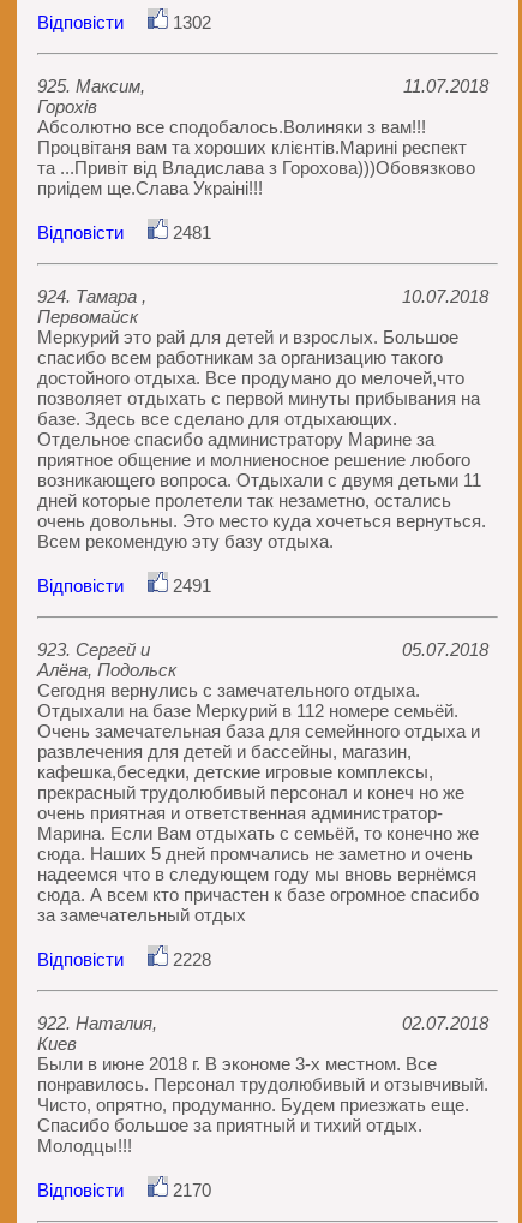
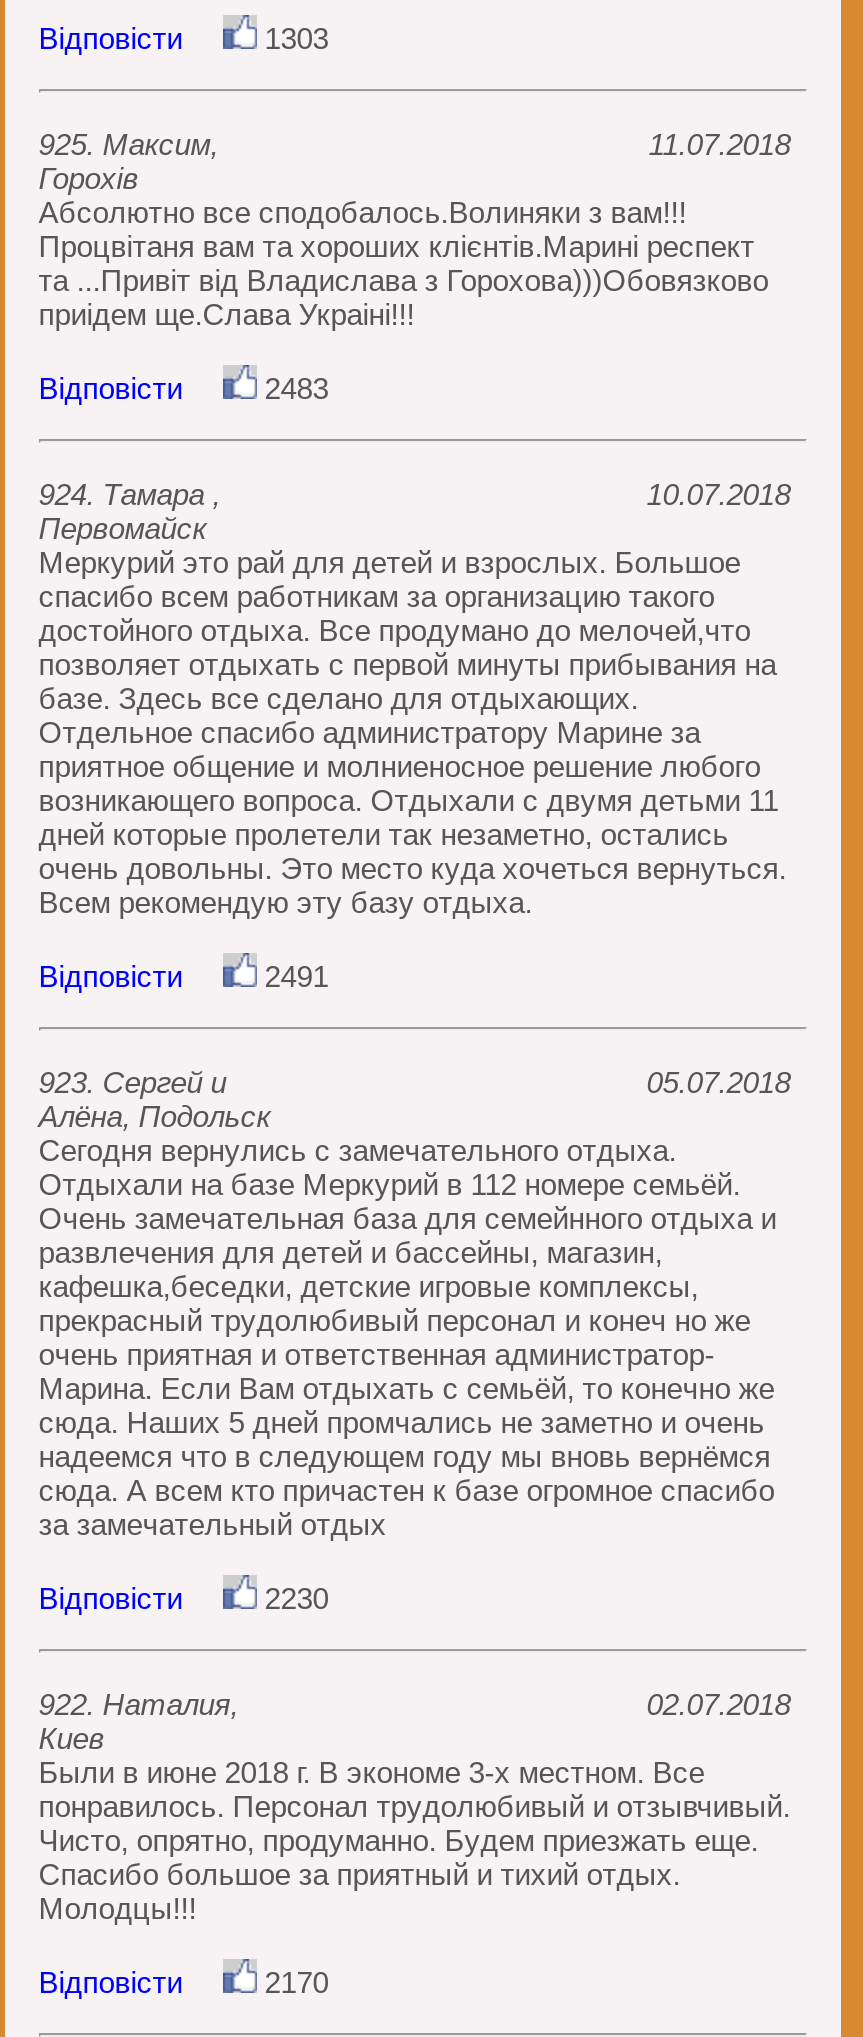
[168,12,225,32] 1302 -> [256,21,352,55] 1303
[168,222,225,243] 2481 -> [256,371,352,405] 2483
[168,949,225,970] 2228 -> [256,1581,352,1615] 2230

